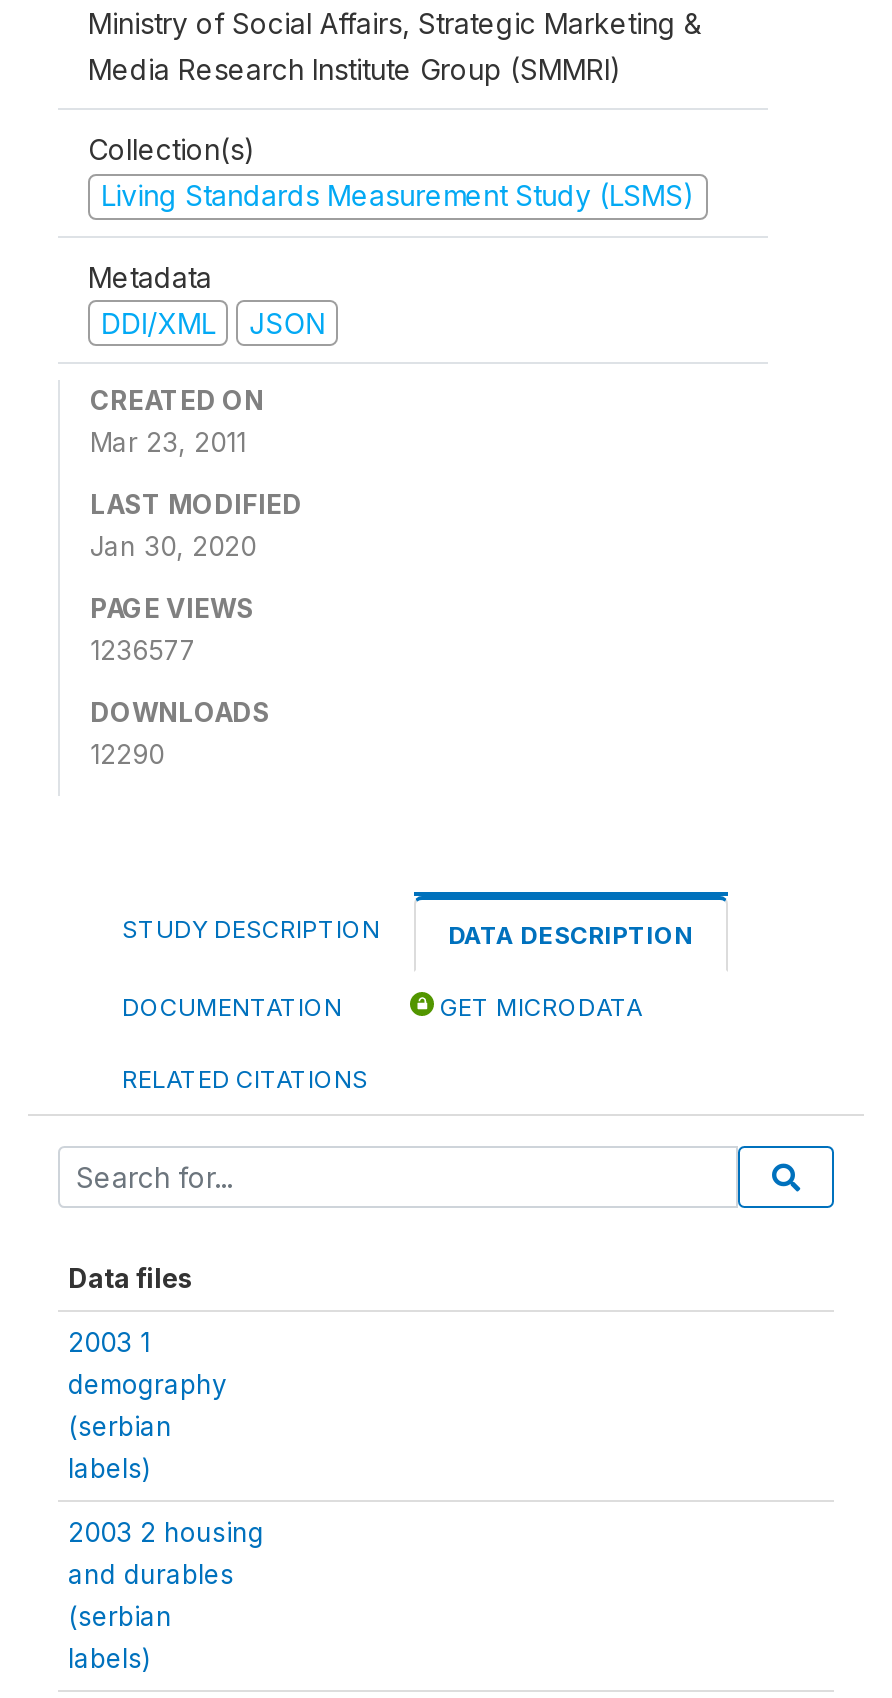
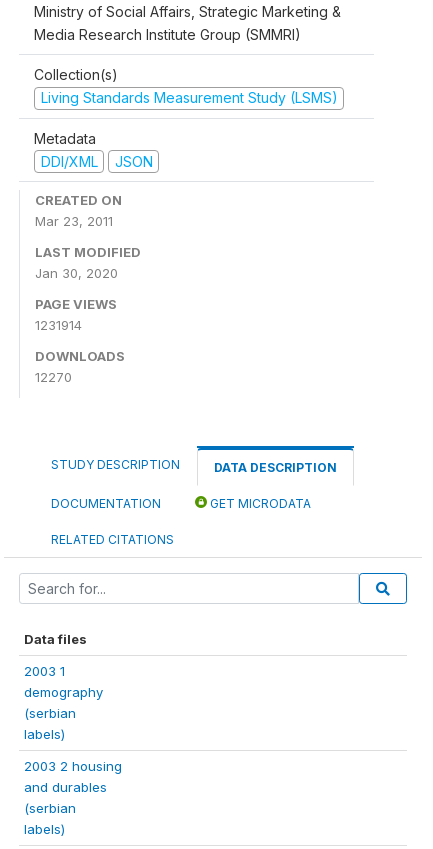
[90,634,196,666] 1236577 -> [35,317,82,333] 1231914
[90,738,164,770] 12290 -> [35,369,72,385] 12270

